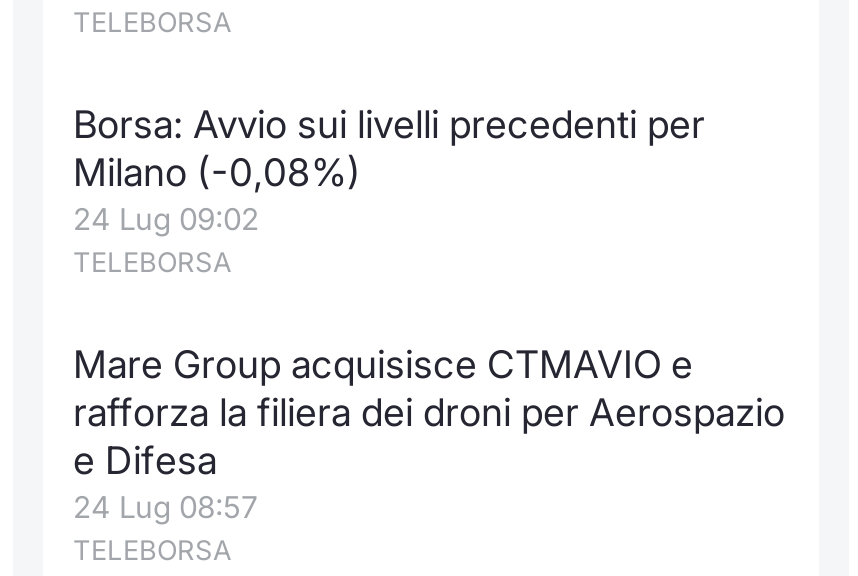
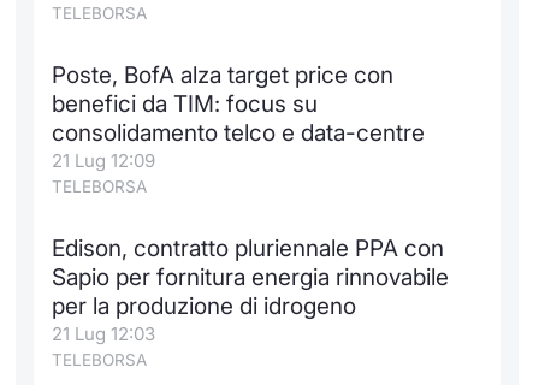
[73,102,705,238] Borsa: Avvio sui livelli precedenti per | Milano (-0,08%) | 24 Lug 09:02 -> [52,61,425,172] Poste, BofA alza target price con | benefici da TIM: focus su | consolidamento telco e data-centre | 21 Lug 12:09
[73,342,785,526] Mare Group acquisisce CTMAVIO e | rafforza la filiera dei droni per Aerospazio | e Difesa | 24 Lug 08:57 -> [52,235,449,345] Edison, contratto pluriennale PPA con | Sapio per fornitura energia rinnovabile | per la produzione di idrogeno | 21 Lug 12:03

